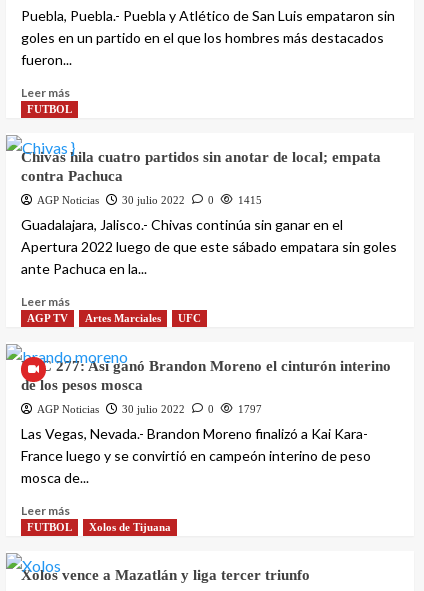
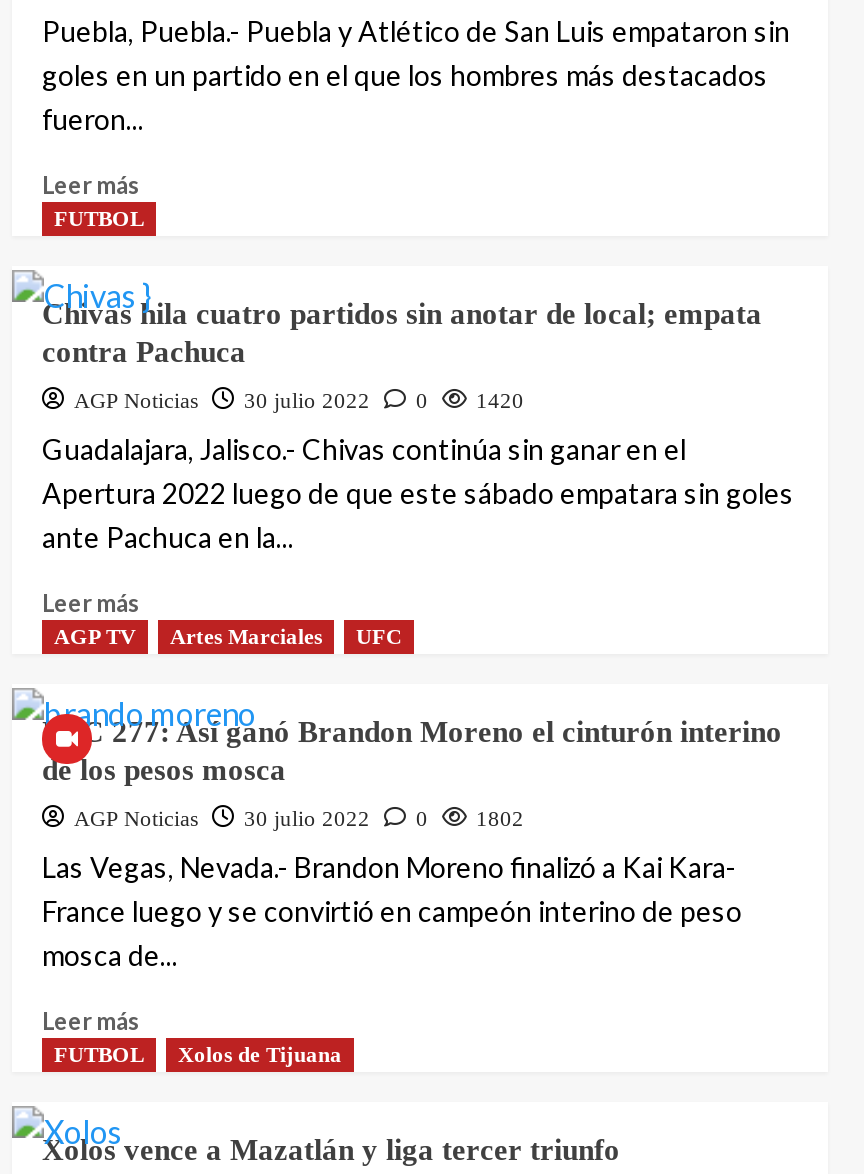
[37,194,262,206] AGP Noticias 30 julio 2022 0 1415 -> [74,388,524,412] AGP Noticias 30 julio 2022 0 1420
[37,403,262,415] AGP Noticias 30 julio 2022 0 1797 -> [74,806,524,830] AGP Noticias 30 julio 2022 0 1802

